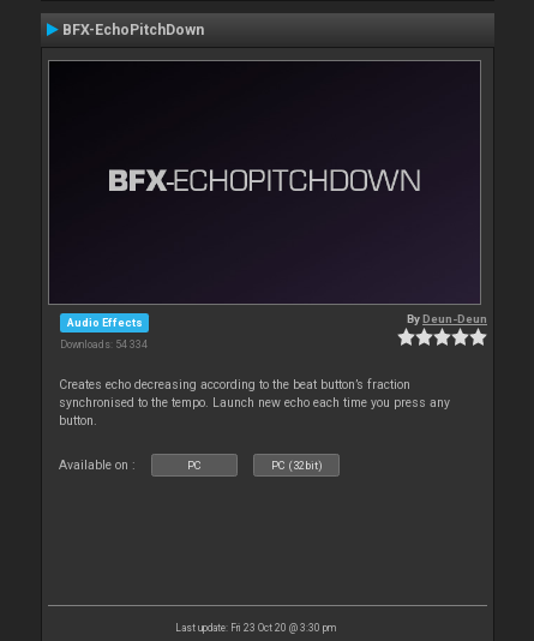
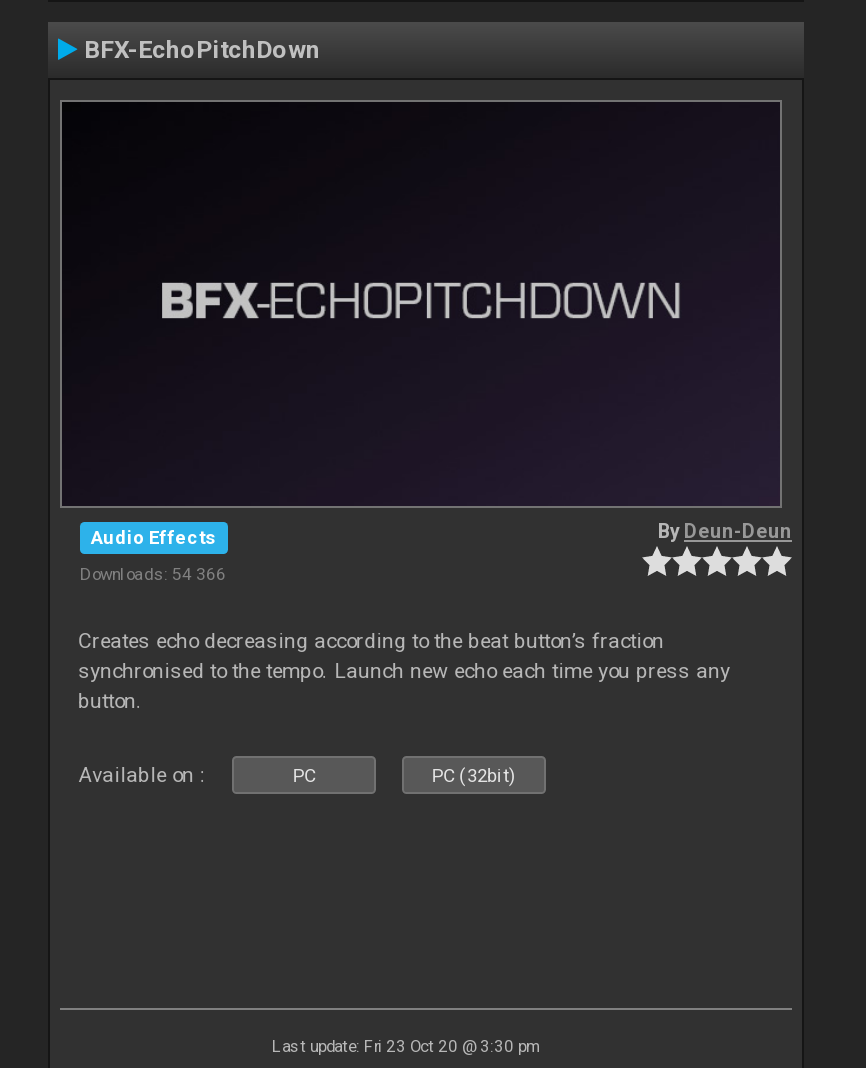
[60,338,148,350] Downloads: 54 334 -> [80,563,226,583] Downloads: 54 366

